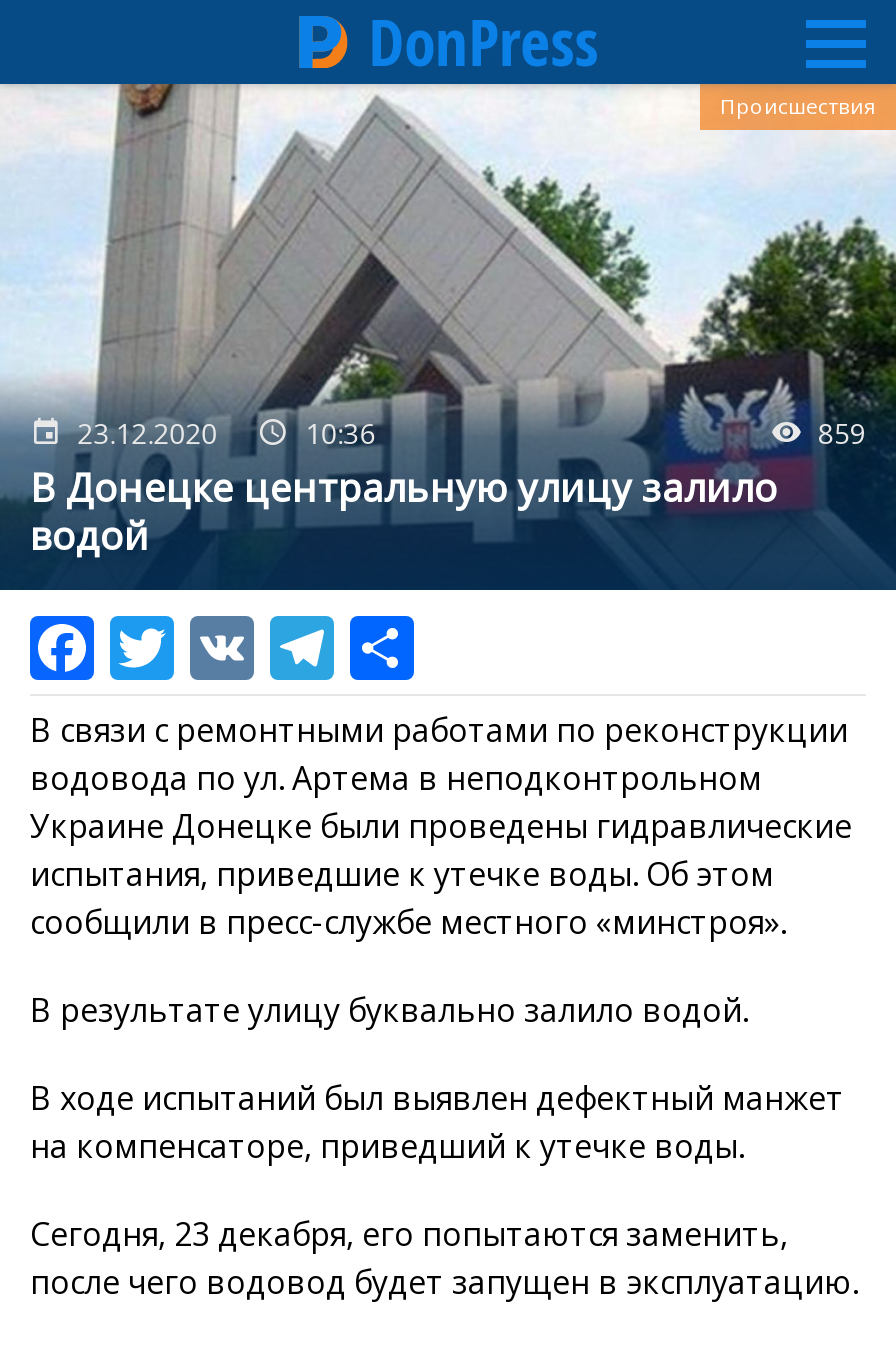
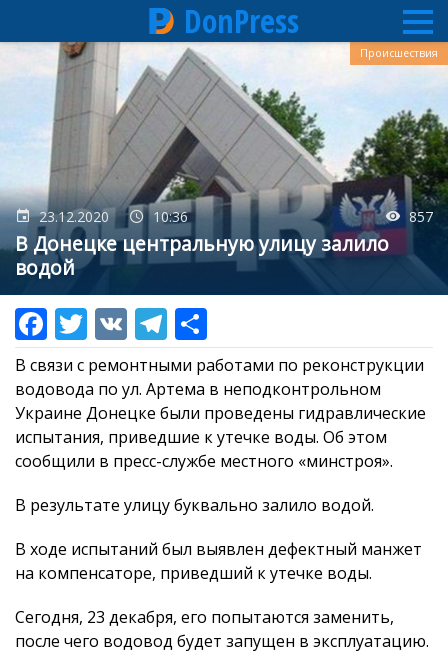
[818,414,866,452] 859 -> [409,207,433,226] 857

